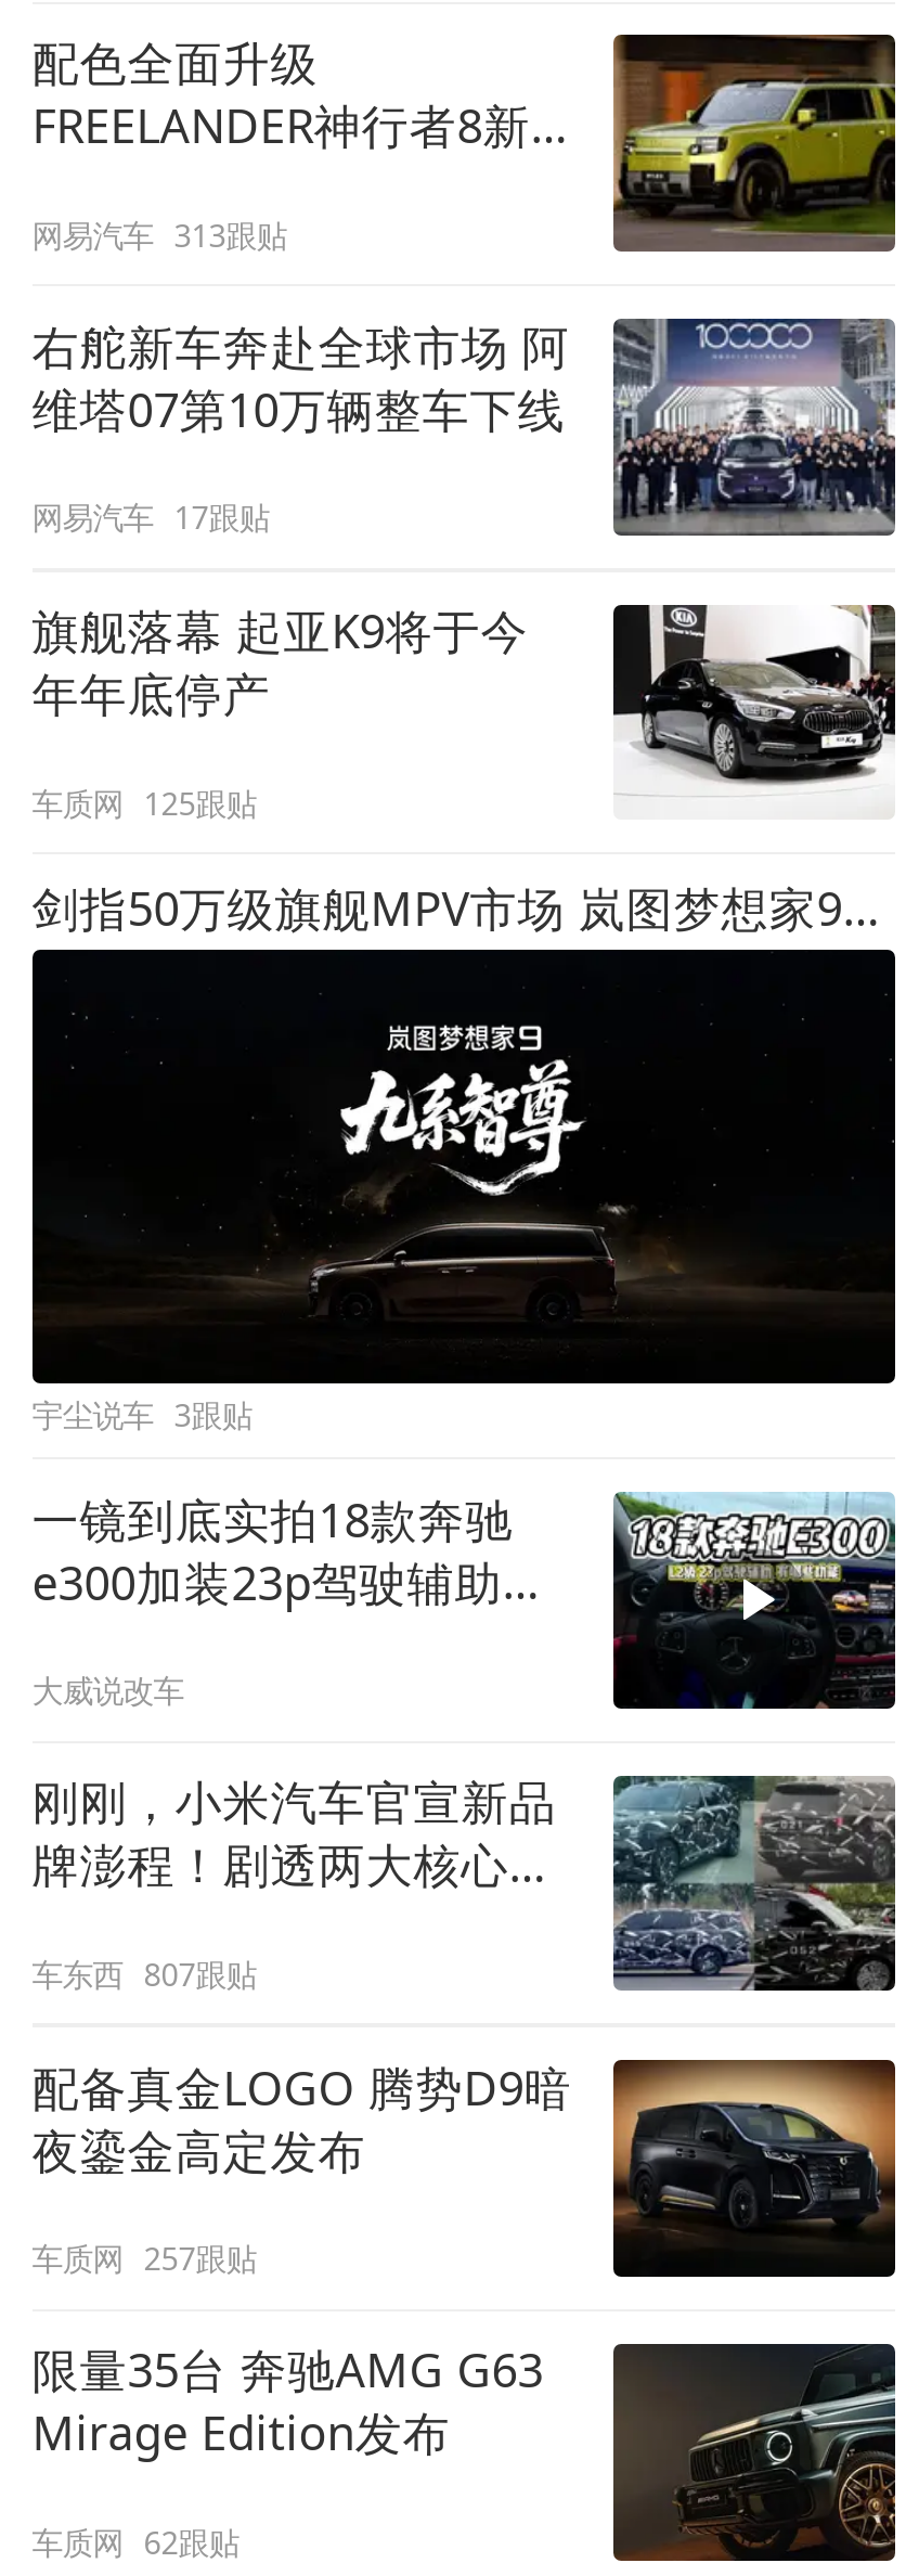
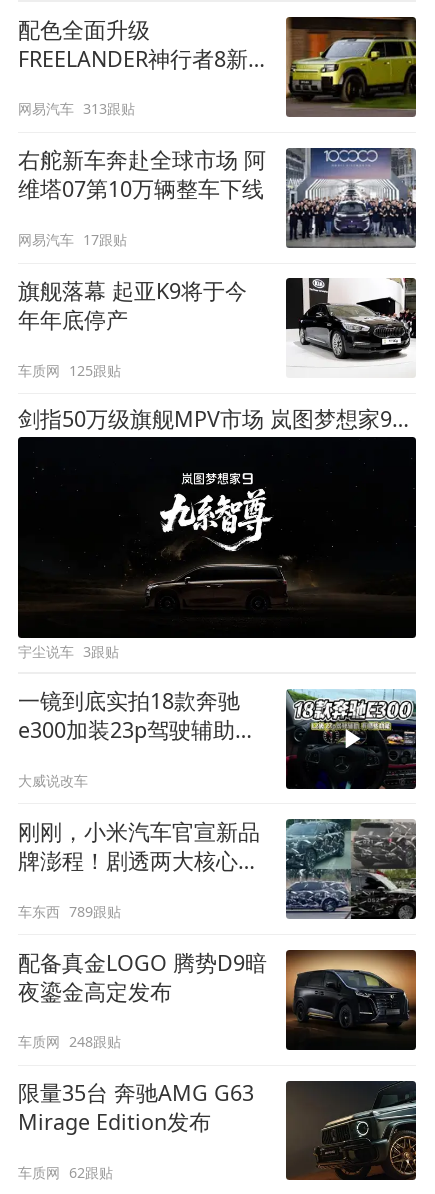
[32,1953,256,1994] 车东西 807跟贴 -> [18,901,121,920] 车东西 789跟贴
[32,2238,256,2279] 车质网 257跟贴 -> [18,1032,121,1051] 车质网 248跟贴

